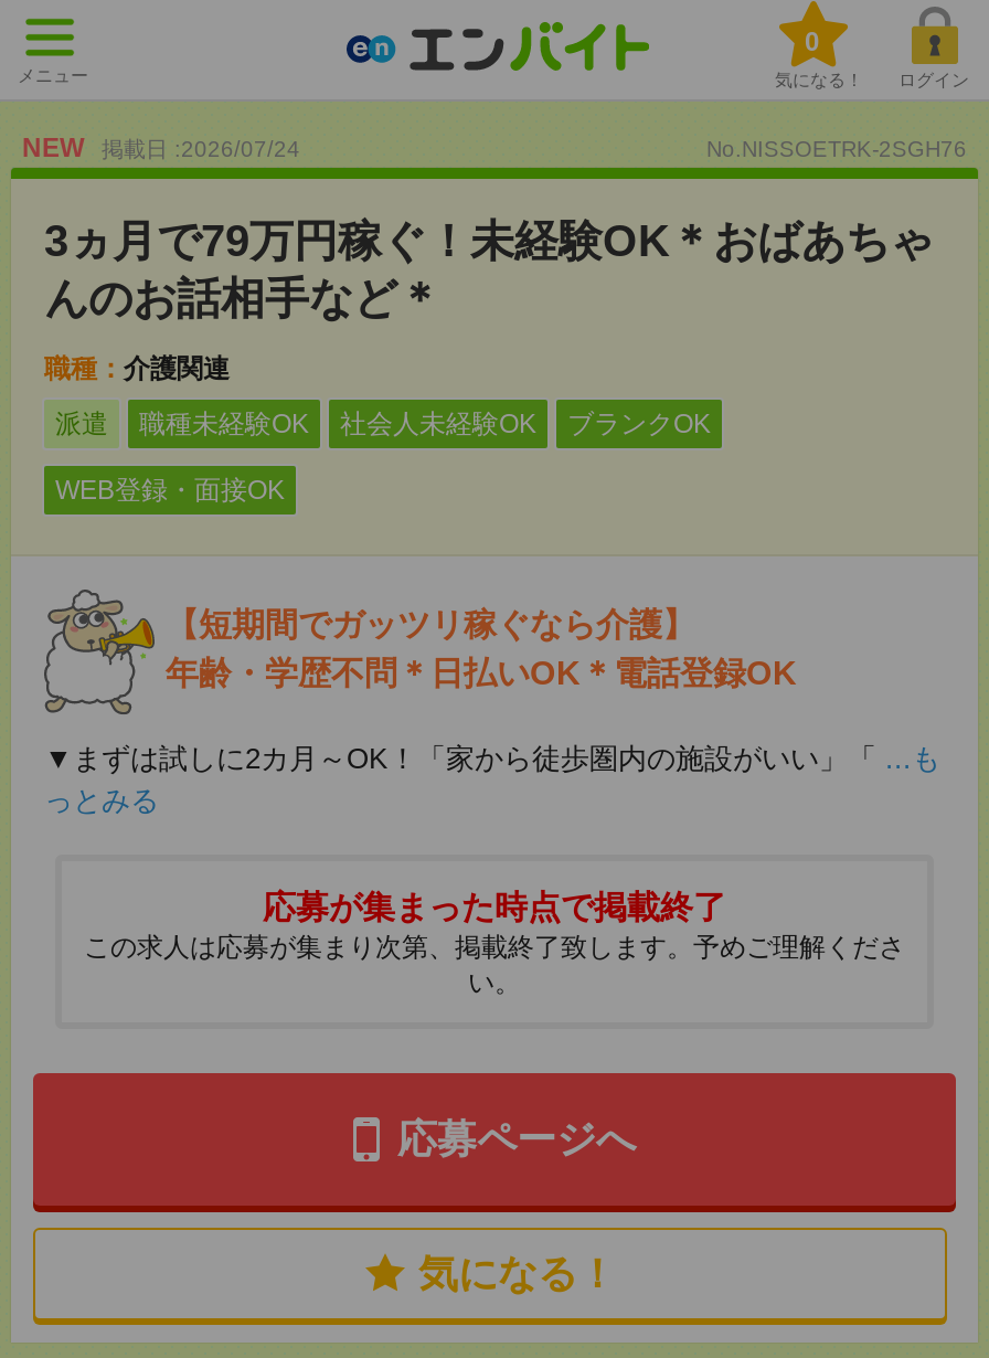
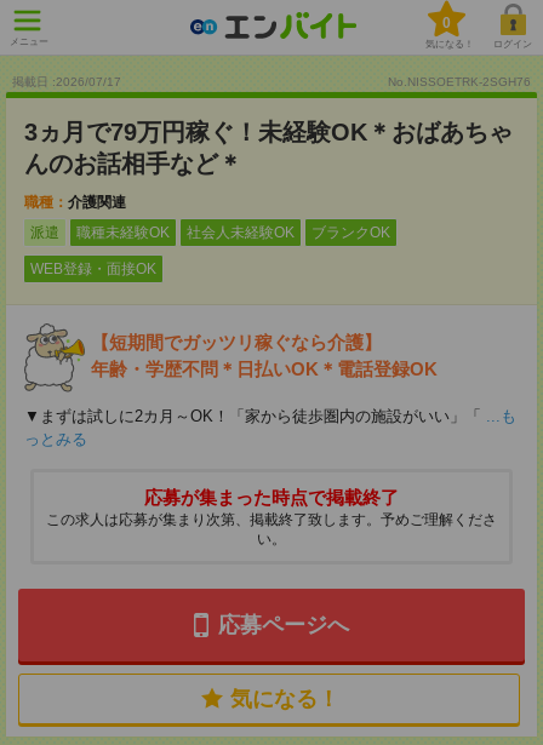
[22,132,300,163] NEW | 掲載日 :2026/07/24 -> [12,75,121,88] 掲載日 :2026/07/17

